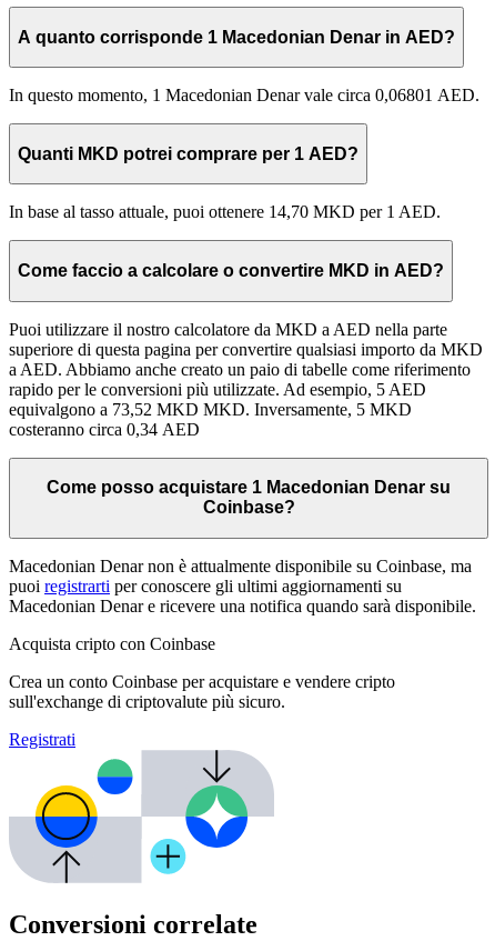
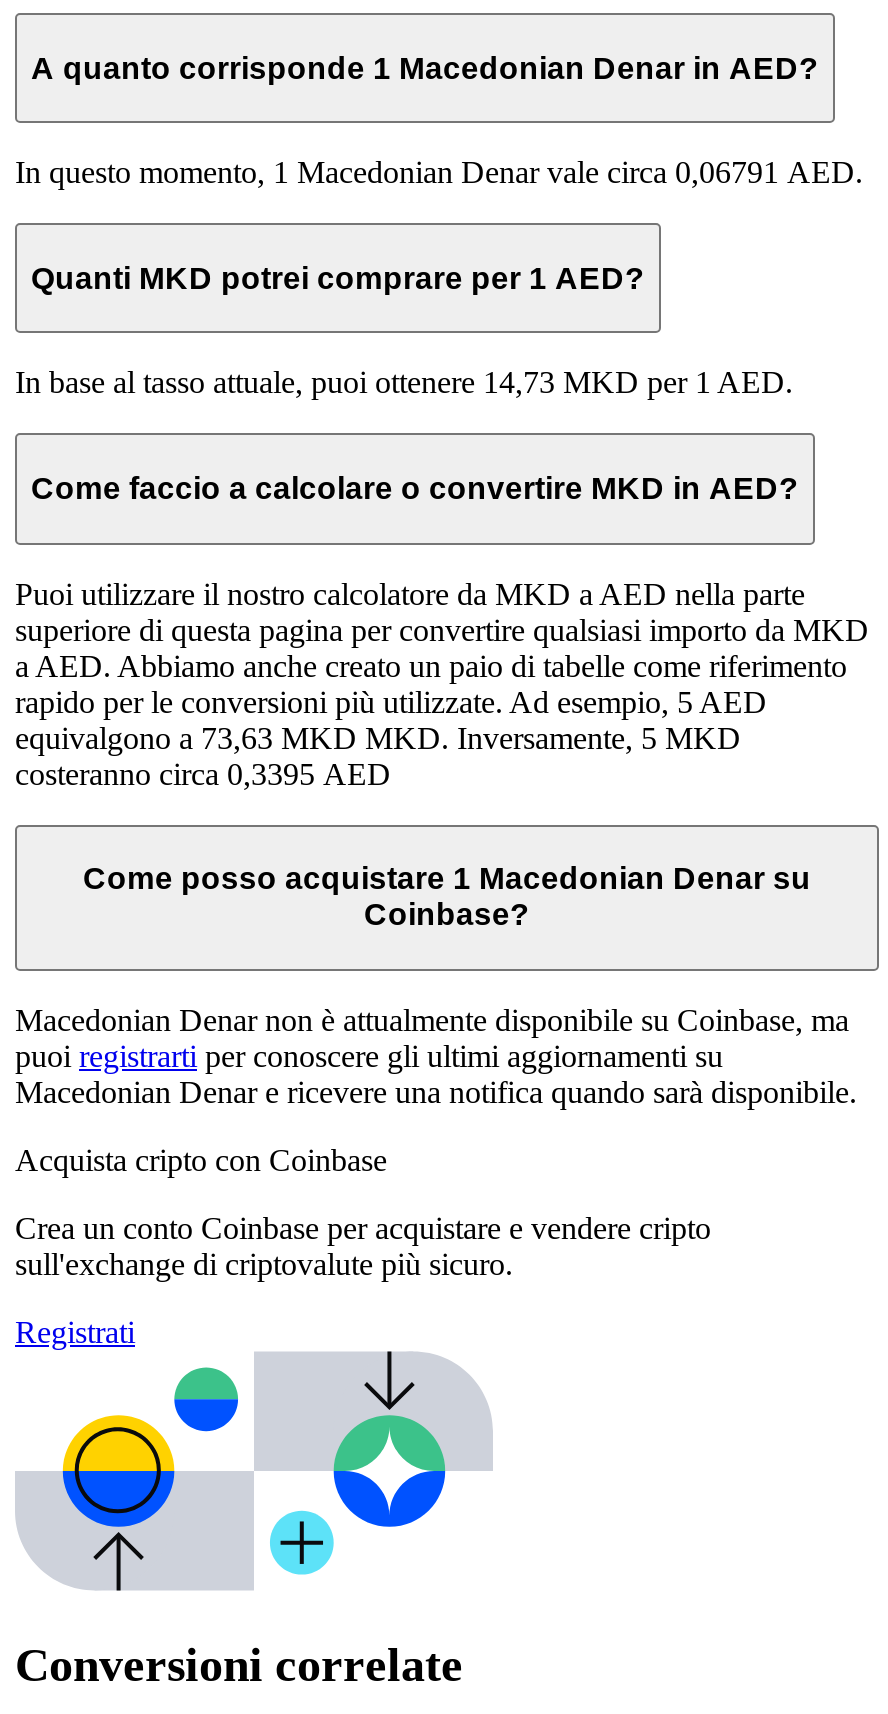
[9,86,479,105] In questo momento, 1 Macedonian Denar vale circa 0,06801 AED. -> [15,155,863,189] In questo momento, 1 Macedonian Denar vale circa 0,06791 AED.
[9,203,441,222] In base al tasso attuale, puoi ottenere 14,70 MKD per 1 AED. -> [15,366,793,400] In base al tasso attuale, puoi ottenere 14,73 MKD per 1 AED.
[9,400,412,418] equivalgono a 73,52 MKD MKD. Inversamente, 5 MKD -> [15,720,741,754] equivalgono a 73,63 MKD MKD. Inversamente, 5 MKD
[9,420,200,438] costeranno circa 0,34 AED -> [15,756,391,790] costeranno circa 0,3395 AED

